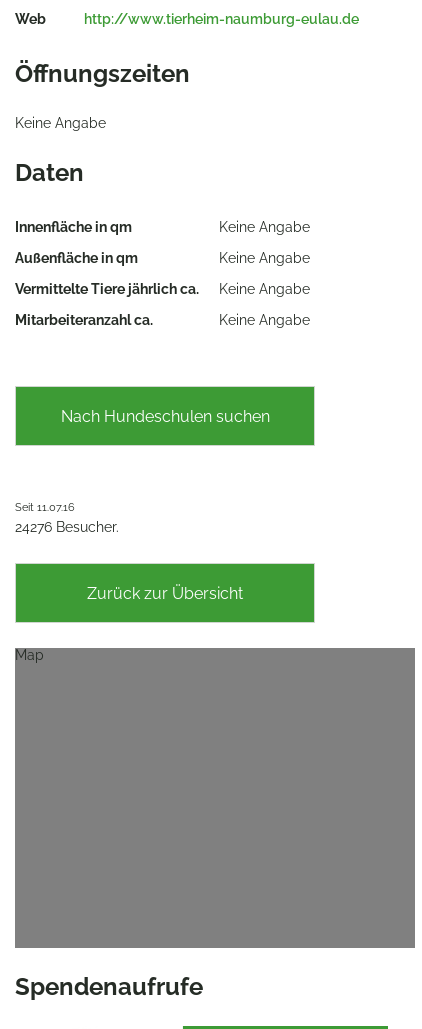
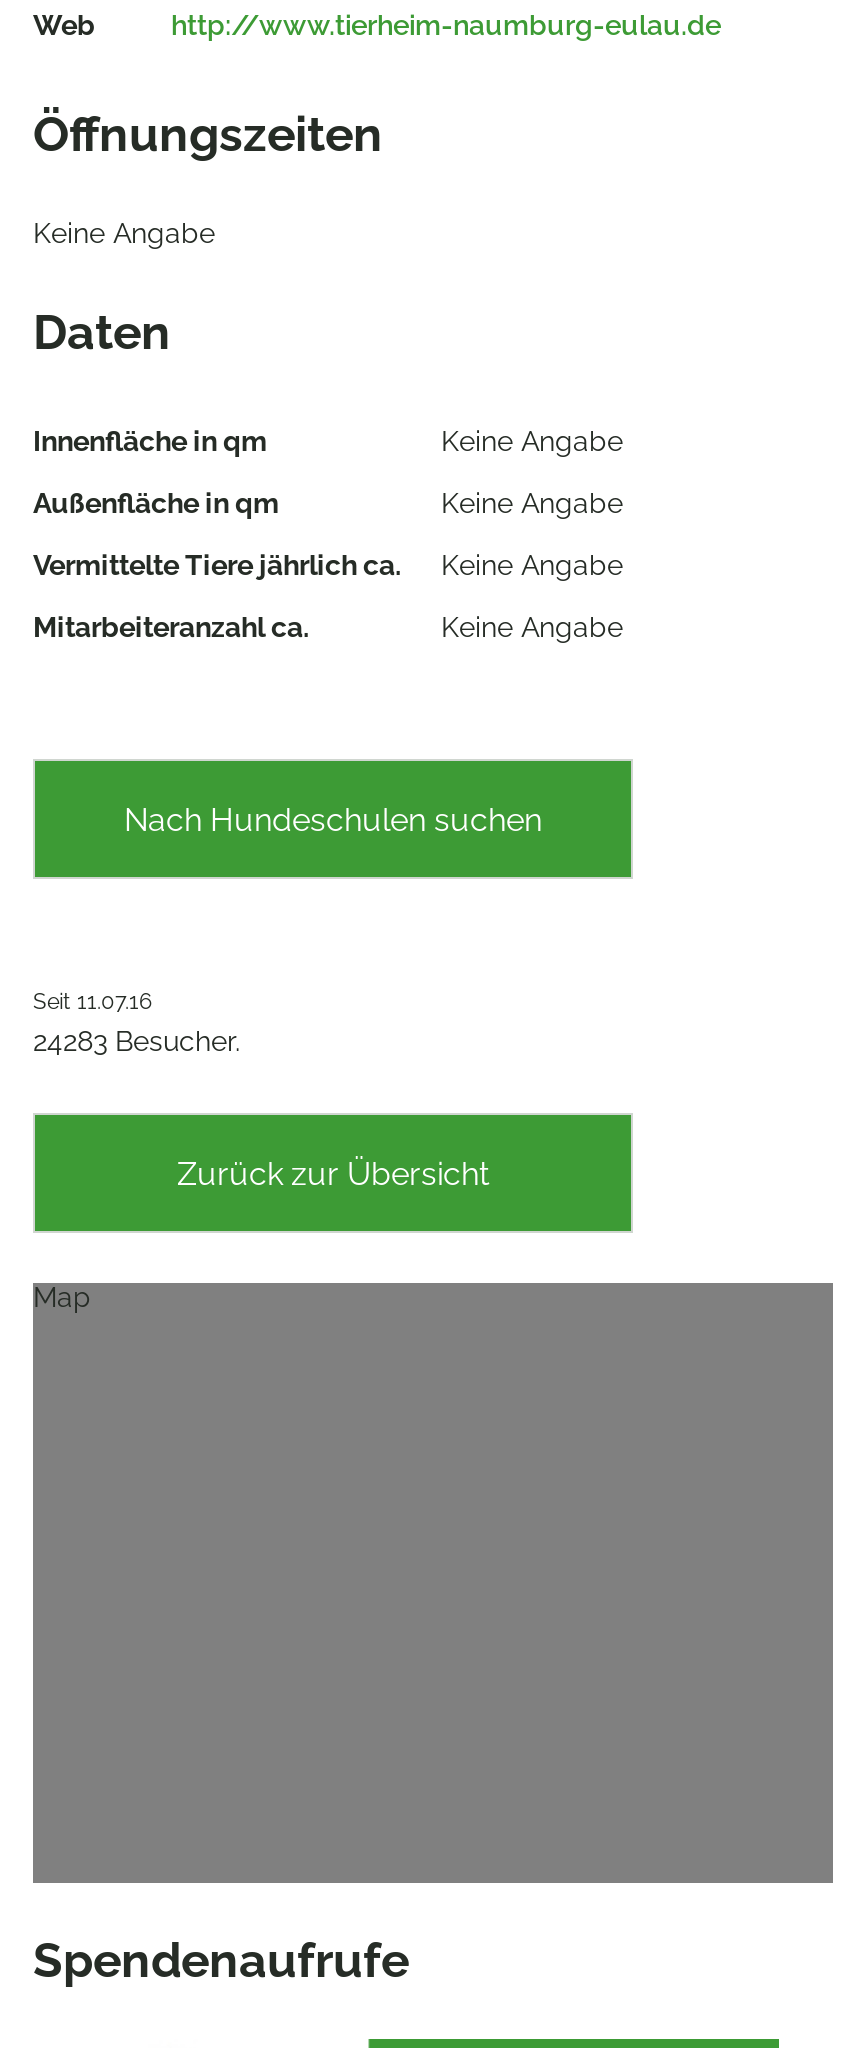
[15,519,119,535] 24276 Besucher. -> [33,1025,241,1057] 24283 Besucher.

